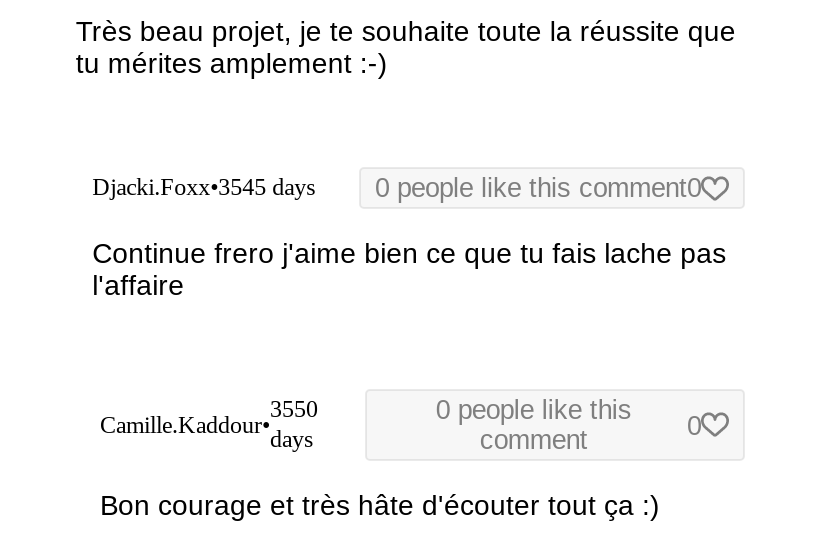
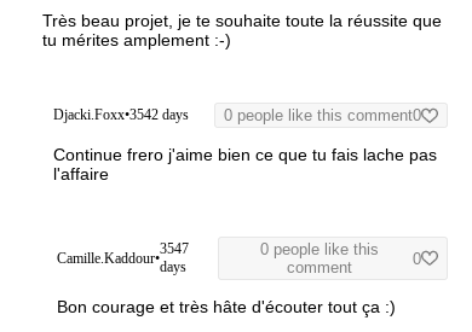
[92,173,316,201] Djacki.Foxx•3545 days -> [53,106,188,123] Djacki.Foxx•3542 days
[270,395,318,423] 3550 -> [160,240,189,257] 3547

